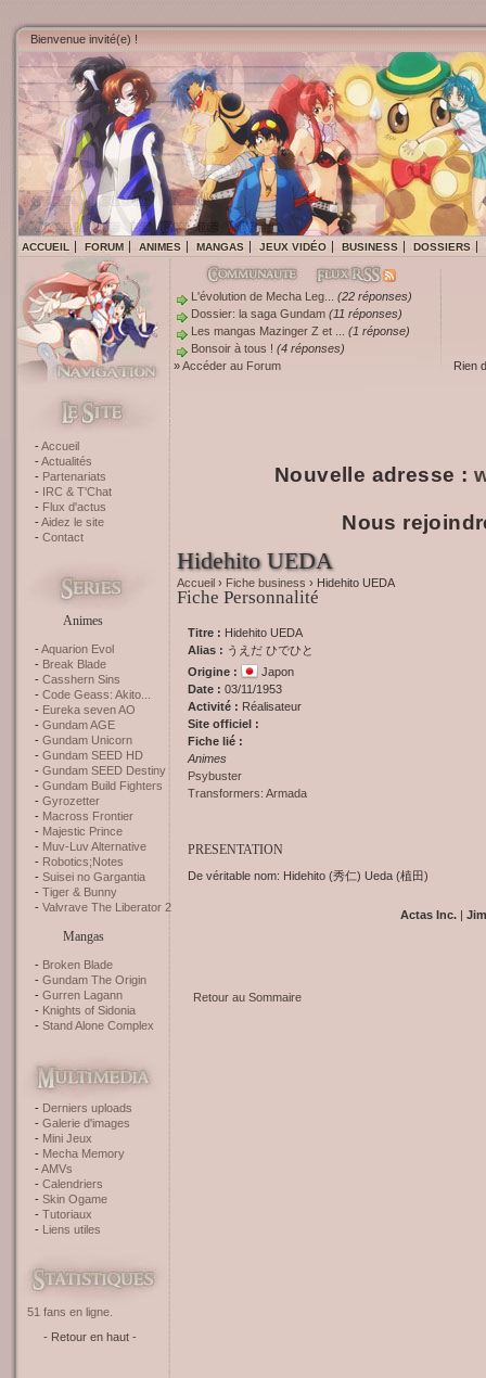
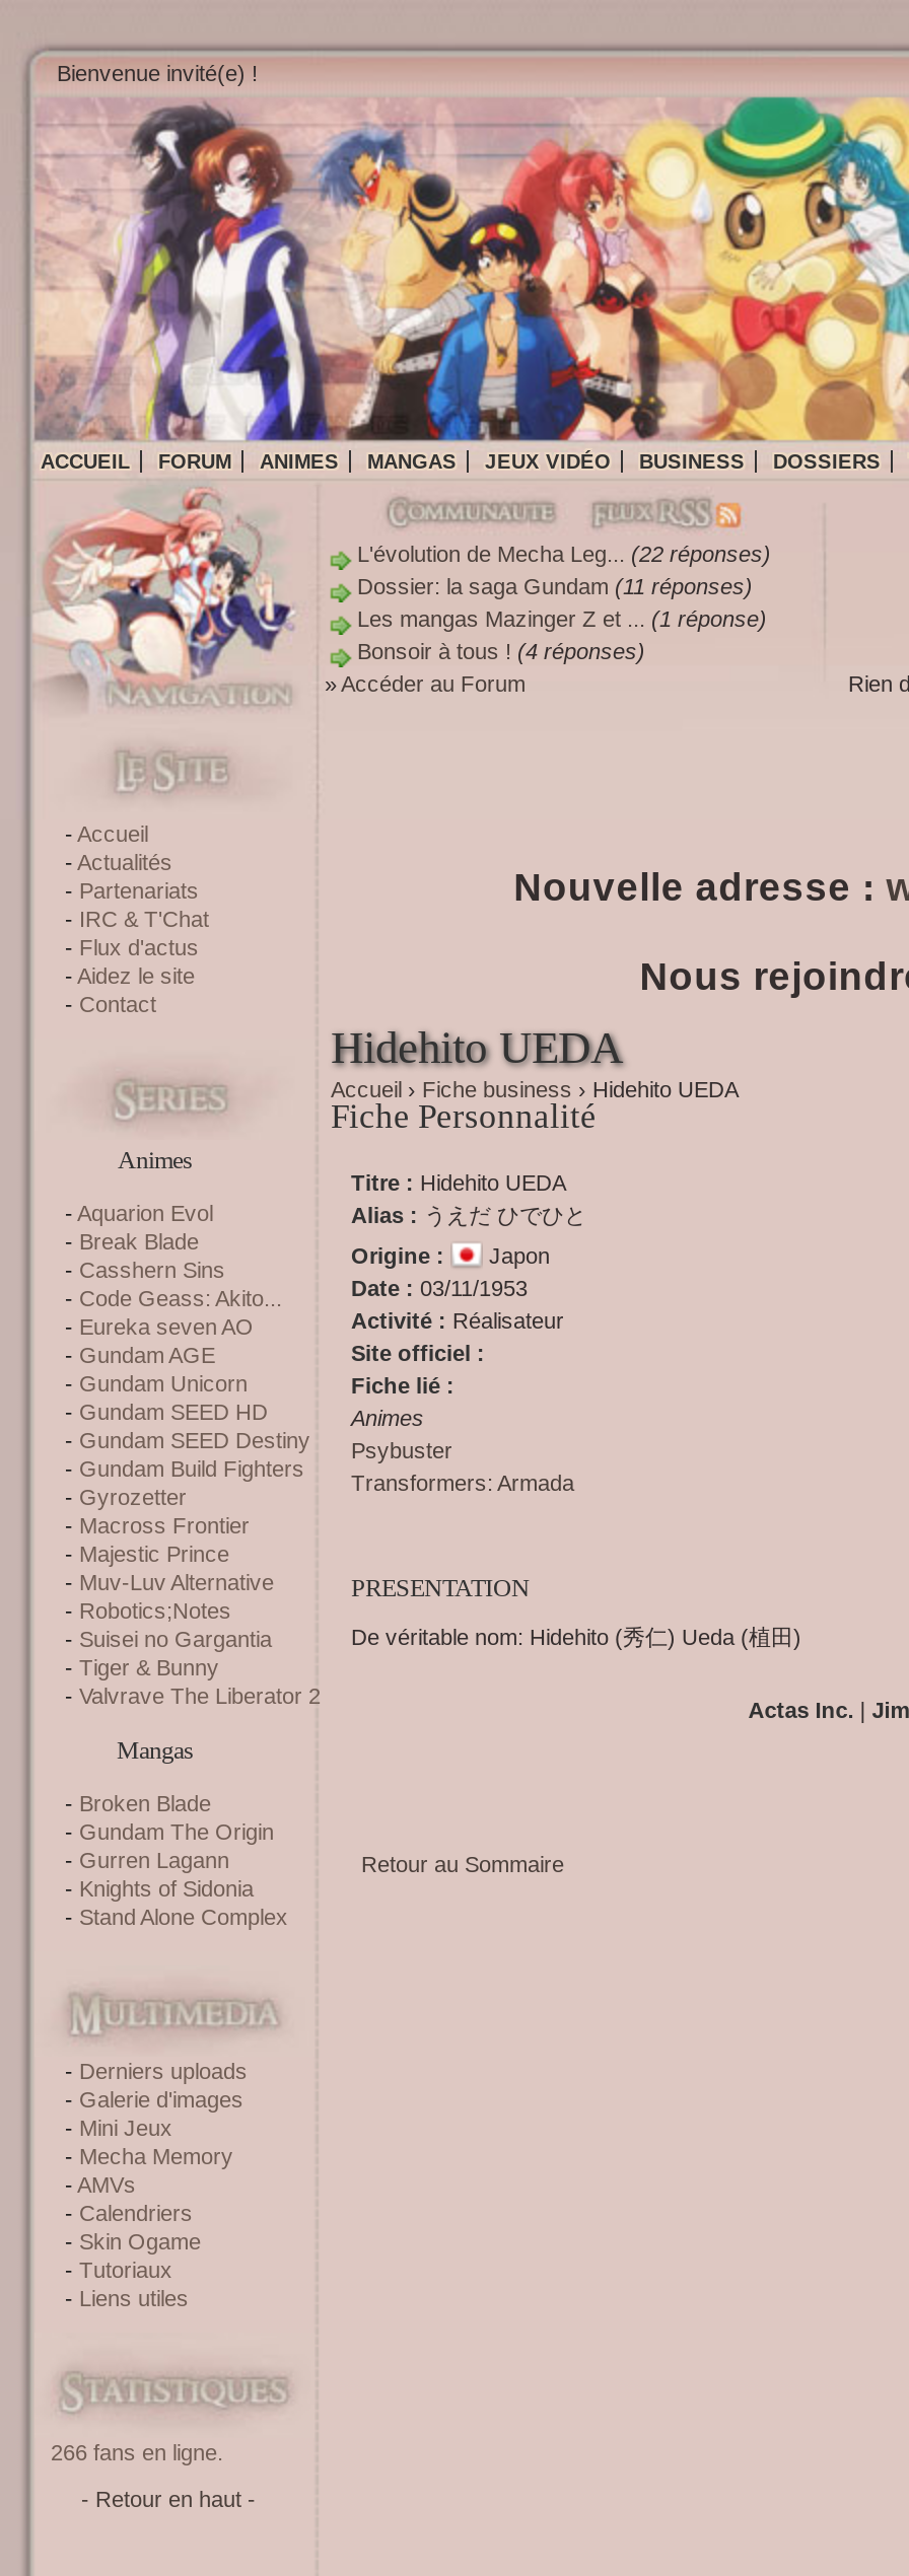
[27,1305,113,1318] 51 fans en ligne. -> [51,2440,223,2464] 266 fans en ligne.

